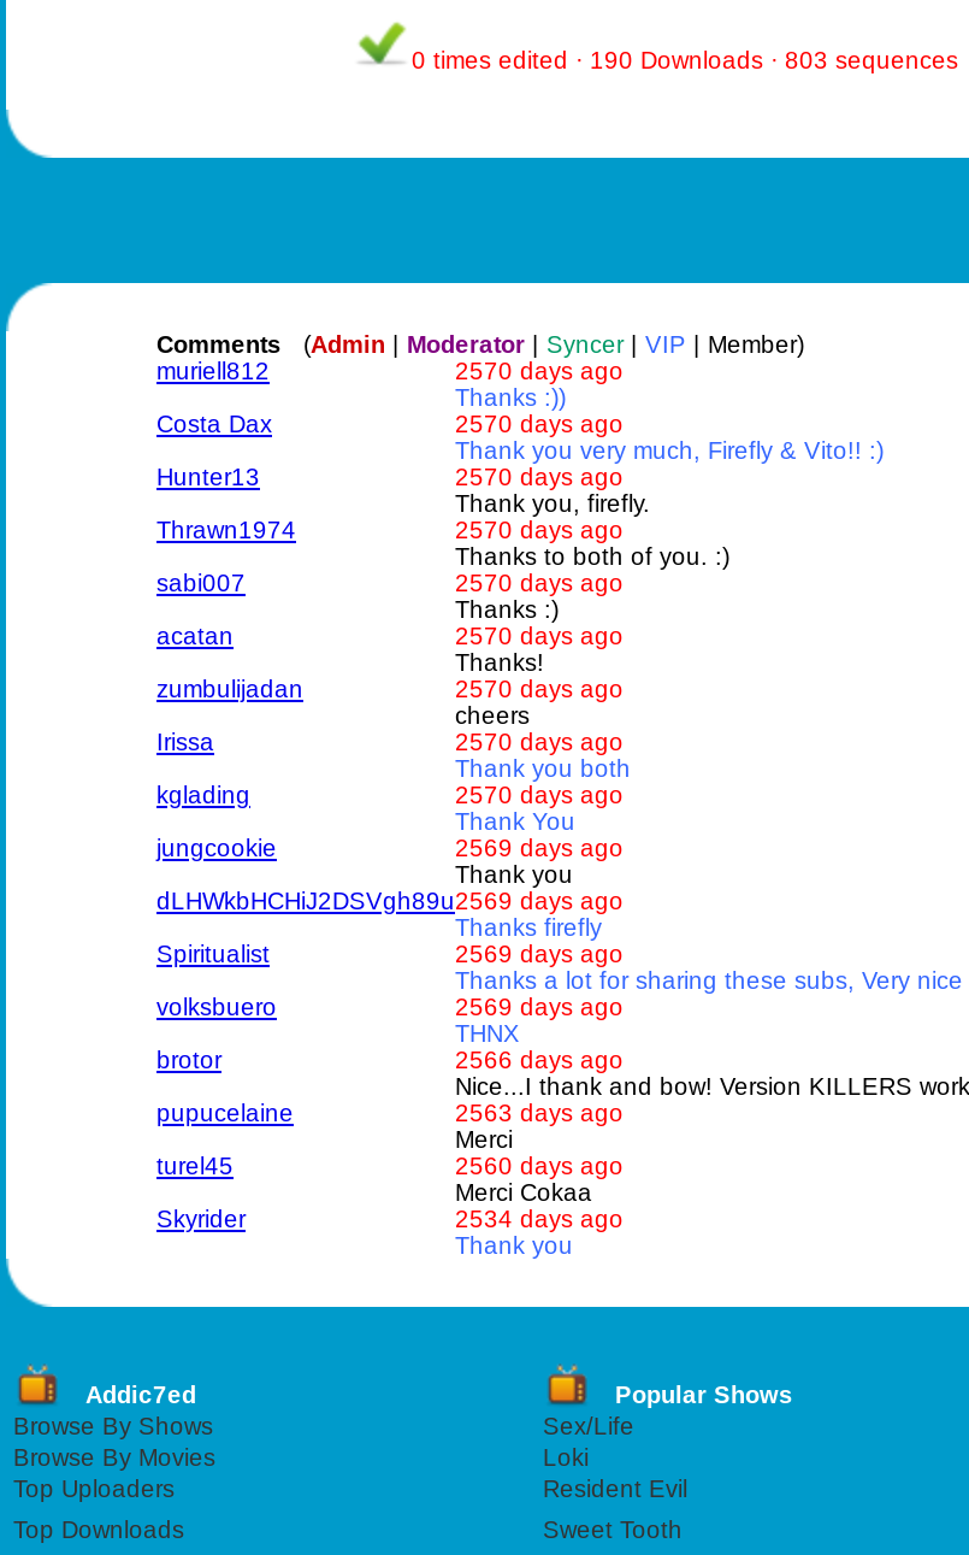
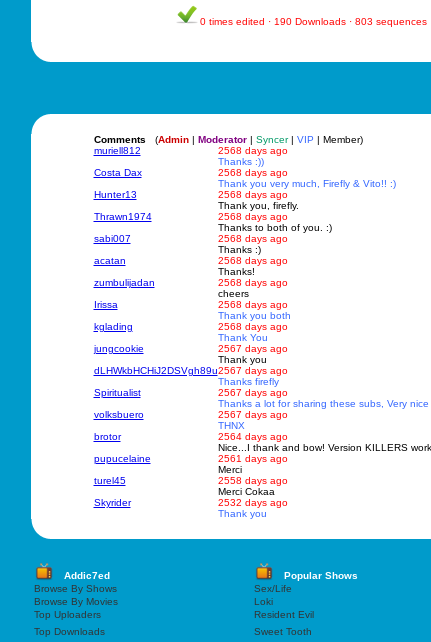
[455,358,624,384] 2570 days ago -> [217,145,287,156] 2568 days ago
[455,411,624,437] 2570 days ago -> [217,167,287,178] 2568 days ago
[455,464,624,490] 2570 days ago -> [217,189,287,200] 2568 days ago
[455,517,624,543] 2570 days ago -> [217,211,287,222] 2568 days ago
[455,570,624,596] 2570 days ago -> [217,233,287,244] 2568 days ago
[455,623,624,649] 2570 days ago -> [217,255,287,266] 2568 days ago
[455,676,624,702] 2570 days ago -> [217,277,287,288] 2568 days ago
[455,729,624,755] 2570 days ago -> [217,299,287,310] 2568 days ago
[455,782,624,808] 2570 days ago -> [217,321,287,332] 2568 days ago
[455,835,624,861] 2569 days ago -> [217,343,287,354] 2567 days ago
[156,888,624,914] dLHWkbHCHiJ2DSVgh89u2569 days ago -> [93,365,287,376] dLHWkbHCHiJ2DSVgh89u2567 days ago
[455,941,624,967] 2569 days ago -> [217,387,287,398] 2567 days ago
[455,994,624,1020] 2569 days ago -> [217,409,287,420] 2567 days ago
[455,1047,624,1073] 2566 days ago -> [217,431,287,442] 2564 days ago
[455,1100,624,1126] 2563 days ago -> [217,453,287,464] 2561 days ago
[455,1153,624,1179] 2560 days ago -> [217,475,287,486] 2558 days ago
[455,1206,624,1232] 2534 days ago -> [217,497,287,508] 2532 days ago

